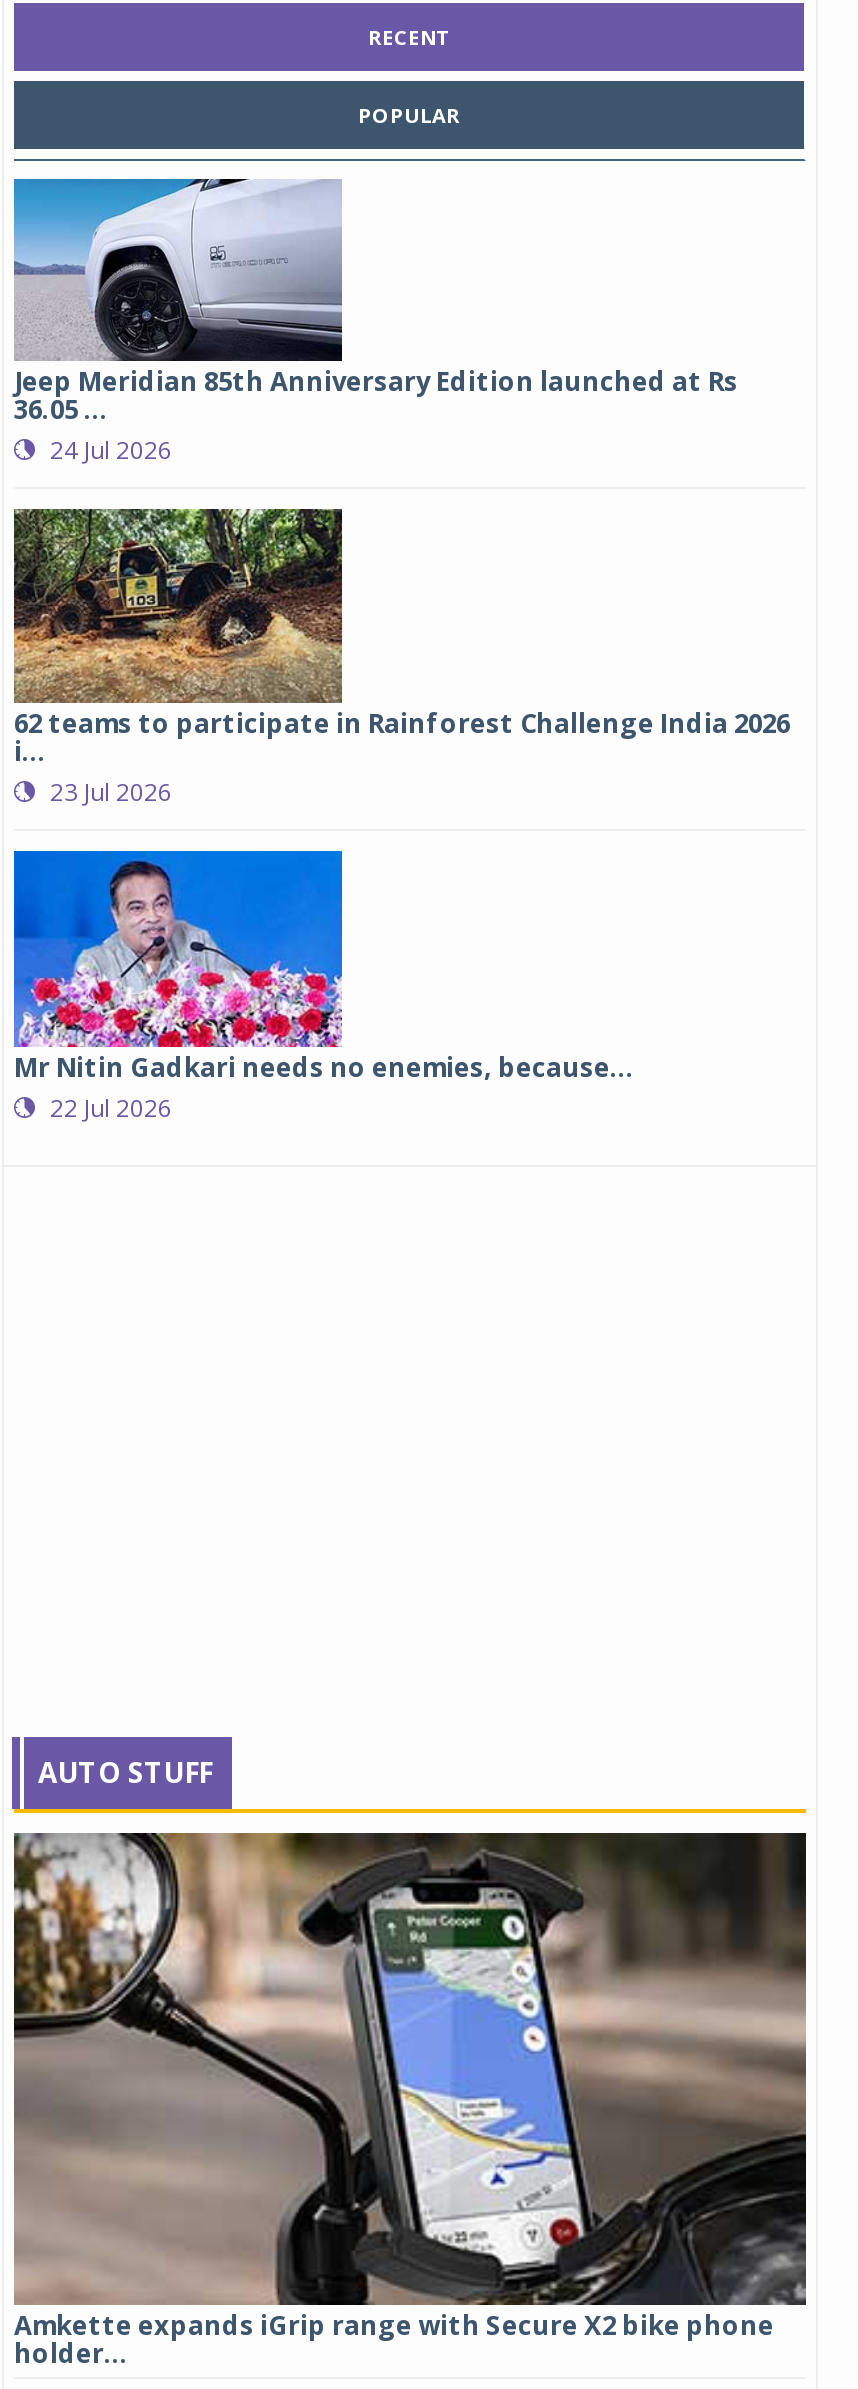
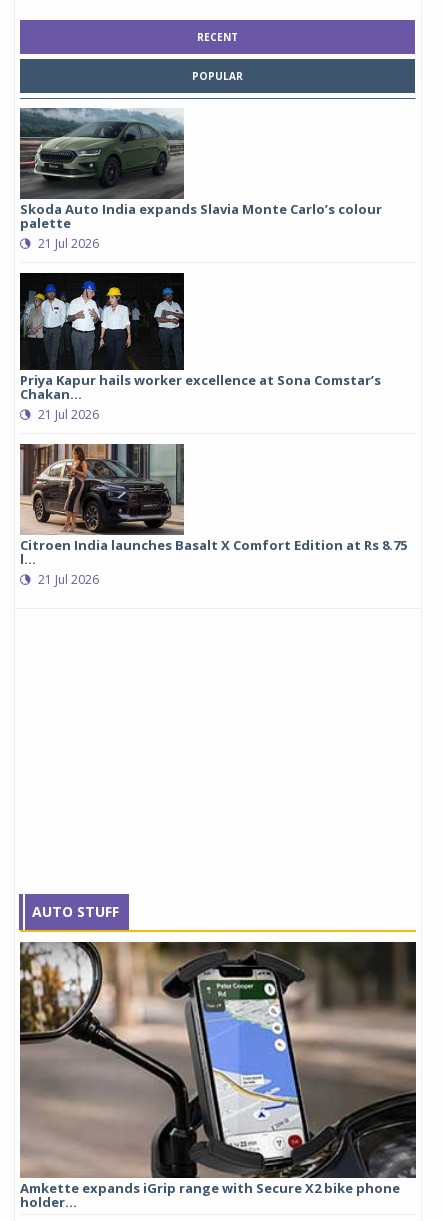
[12,177,738,467] [image] | Jeep Meridian 85th Anniversary Edition launched at Rs | 36.05 ... | 24 Jul 2026 -> [19,108,382,252] [image] | Skoda Auto India expands Slavia Monte Carlo’s colour | palette | 21 Jul 2026
[12,507,790,810] [image] | 62 teams to participate in Rainforest Challenge India 2026 | i... | 23 Jul 2026 -> [19,272,381,423] [image] | Priya Kapur hails worker excellence at Sona Comstar’s | Chakan... | 21 Jul 2026
[12,849,634,1125] [image] | Mr Nitin Gadkari needs no enemies, because… | 22 Jul 2026 -> [19,443,407,588] [image] | Citroen India launches Basalt X Comfort Edition at Rs 8.75 | l... | 21 Jul 2026

